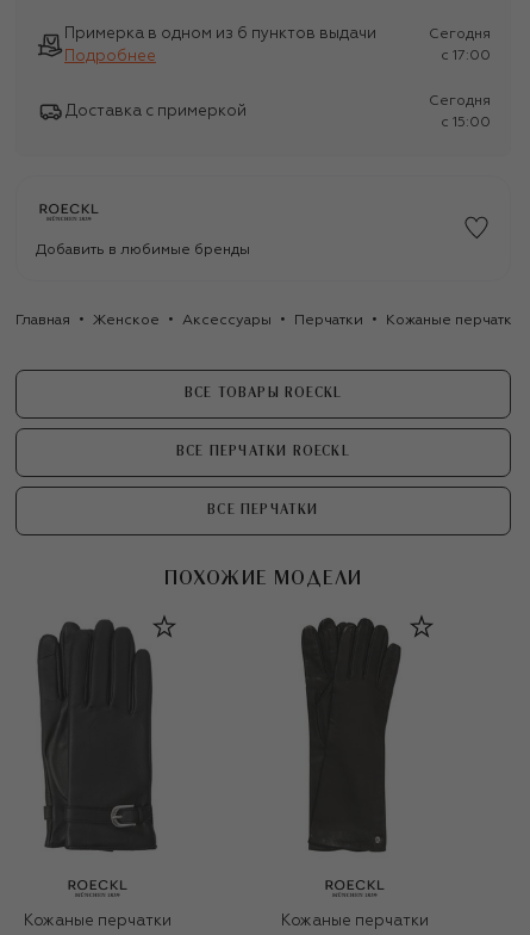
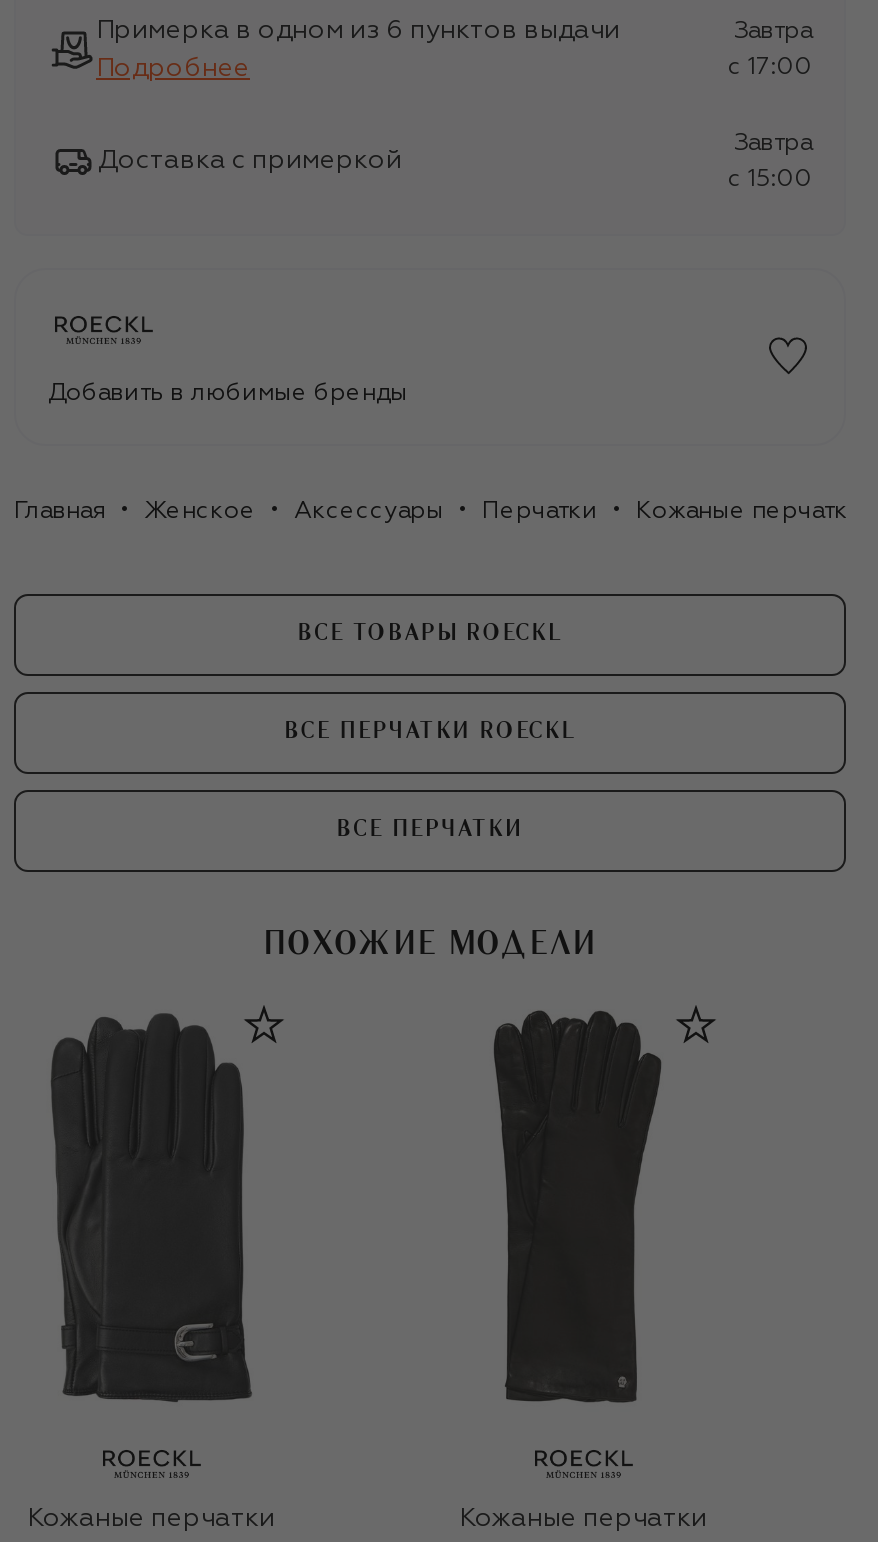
[429,27,491,41] Сегодня -> [734,19,812,43] Завтра
[429,94,491,108] Сегодня -> [734,131,812,155] Завтра

